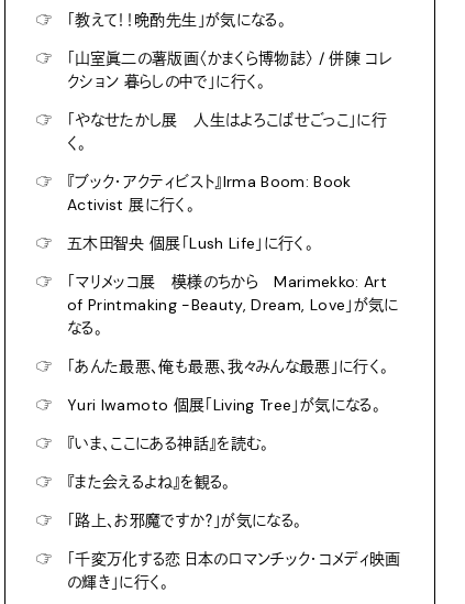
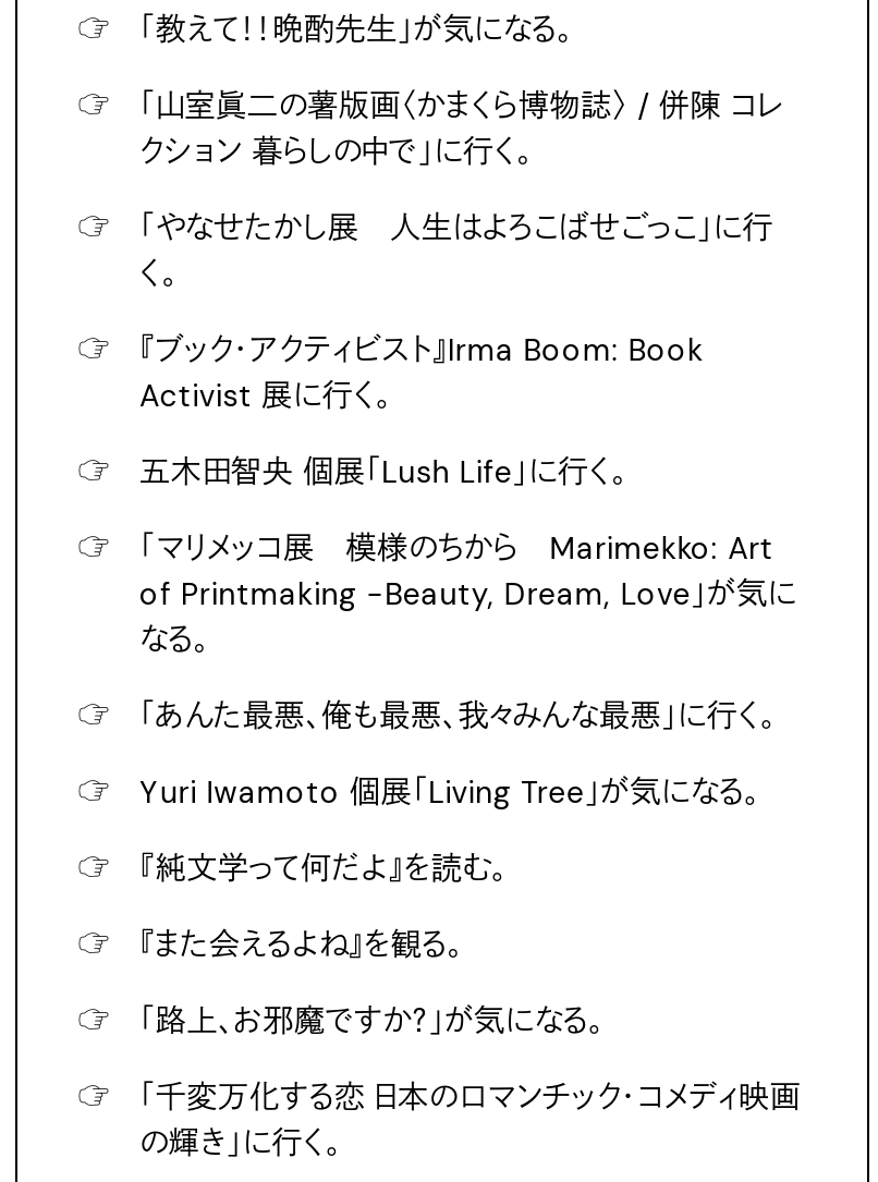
[67,433,269,453] 『いま、ここにある神話』を読む。 -> [139,849,507,888] 『純文学って何だよ』を読む。

